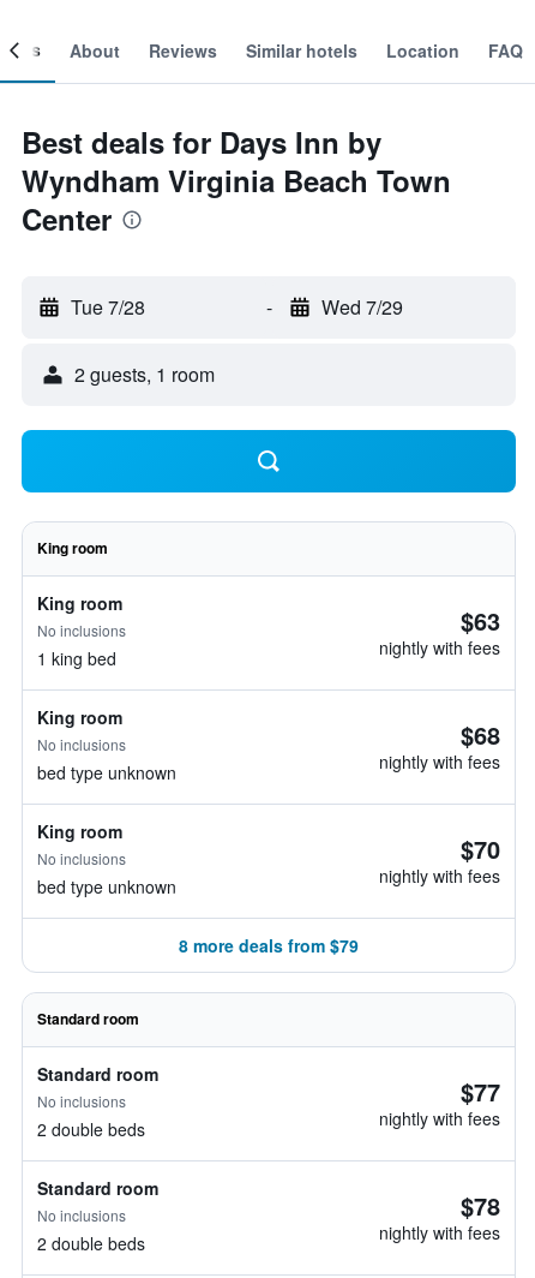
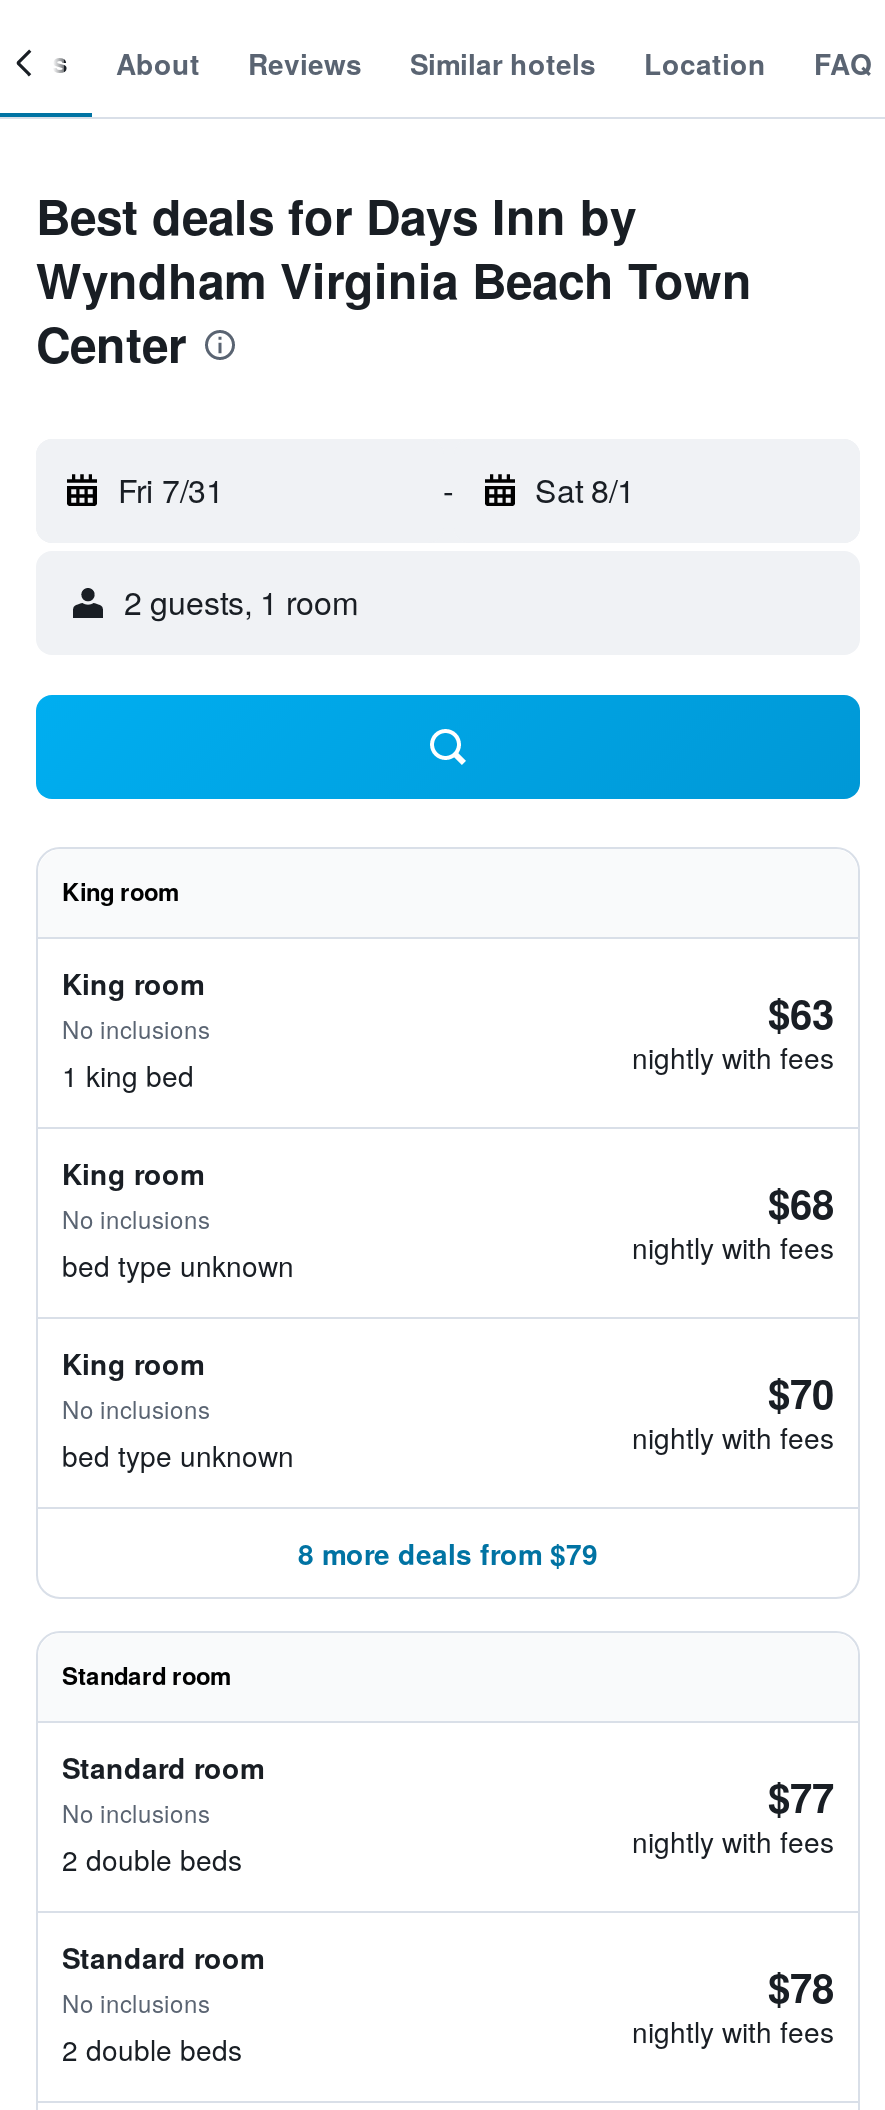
[71,293,145,321] Tue 7/28 -> [118,467,224,513] Fri 7/31
[321,293,402,321] Wed 7/29 -> [535,467,635,513] Sat 8/1

